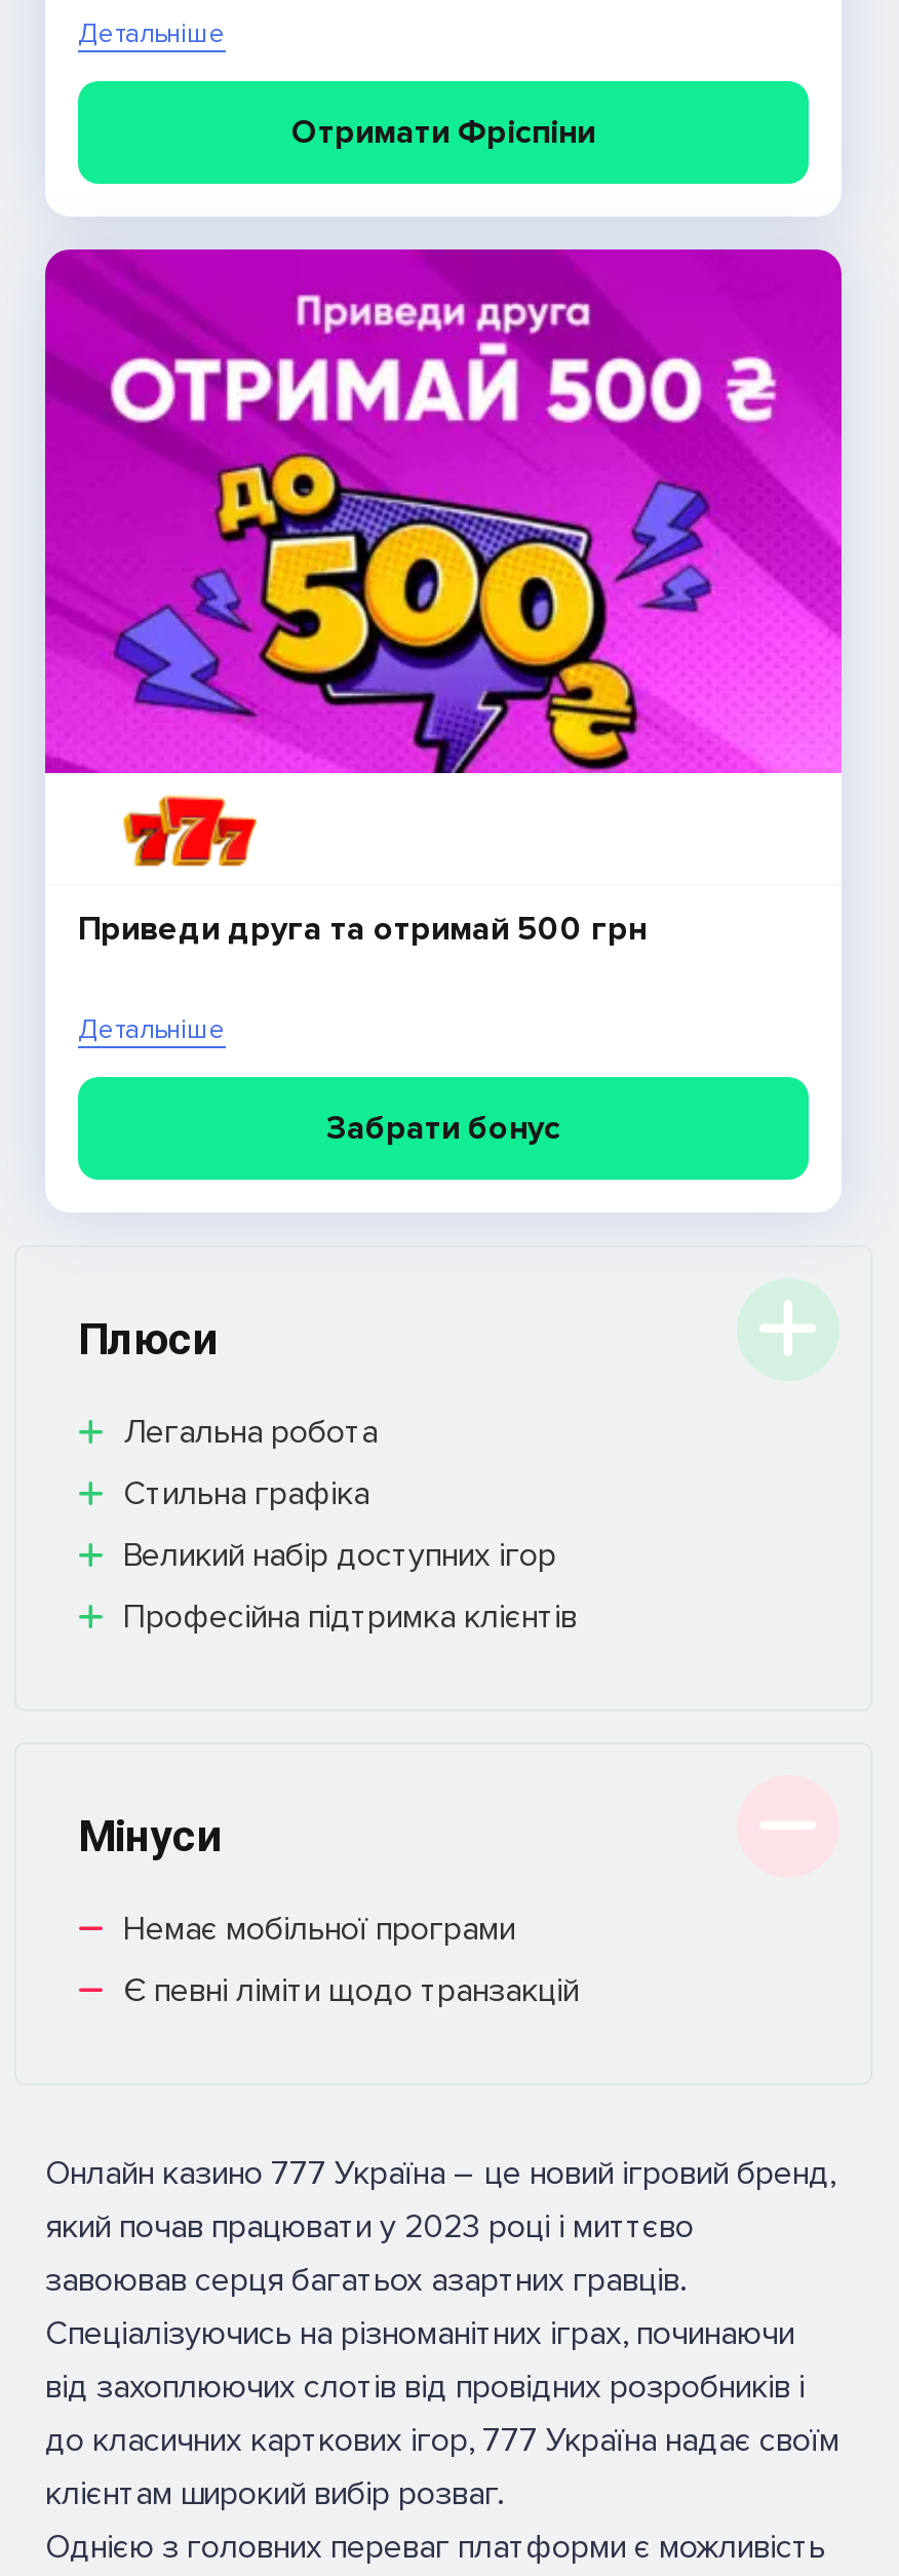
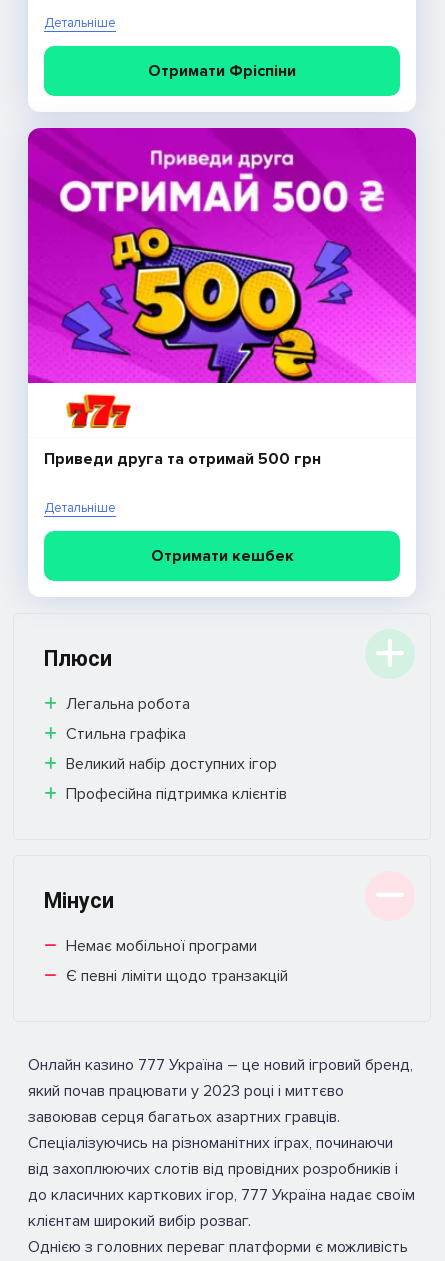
[326,1107,560,1148] Забрати бонус -> [150,545,293,565] Отримати кешбек

